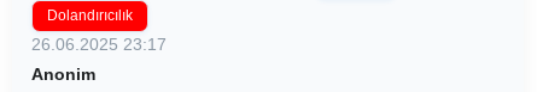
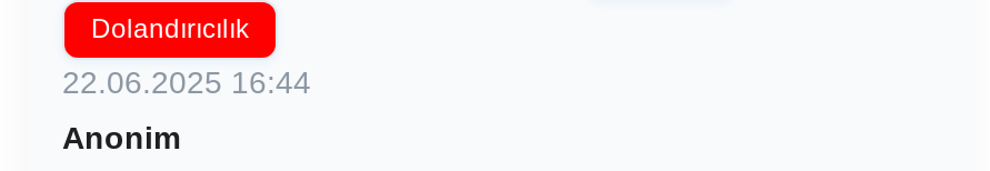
[31,34,167,53] 26.06.2025 23:17 -> [62,64,311,99] 22.06.2025 16:44

